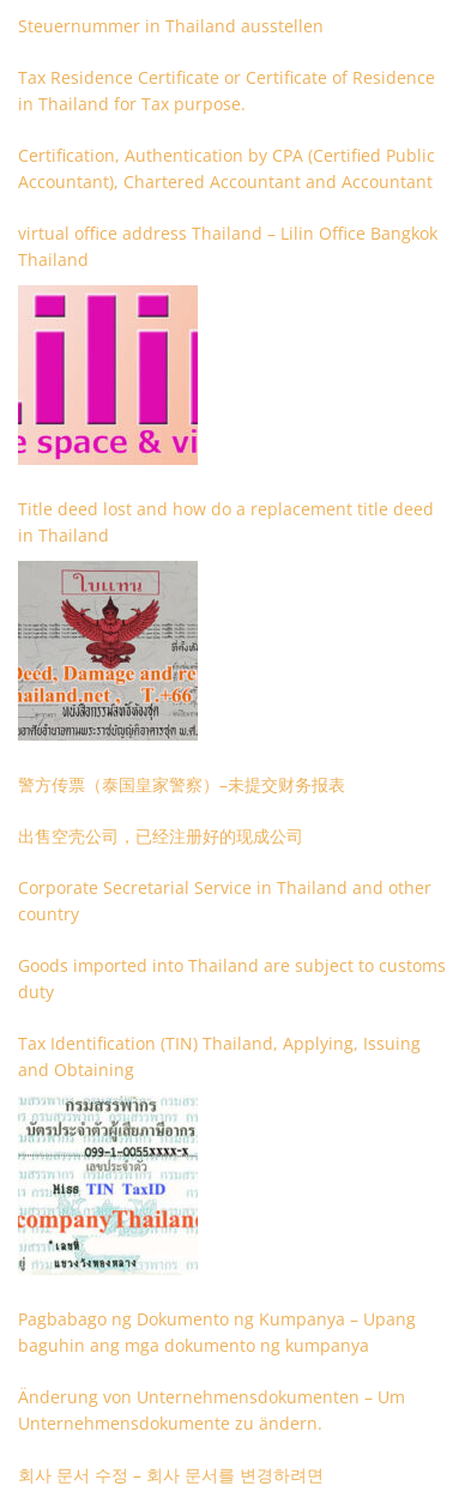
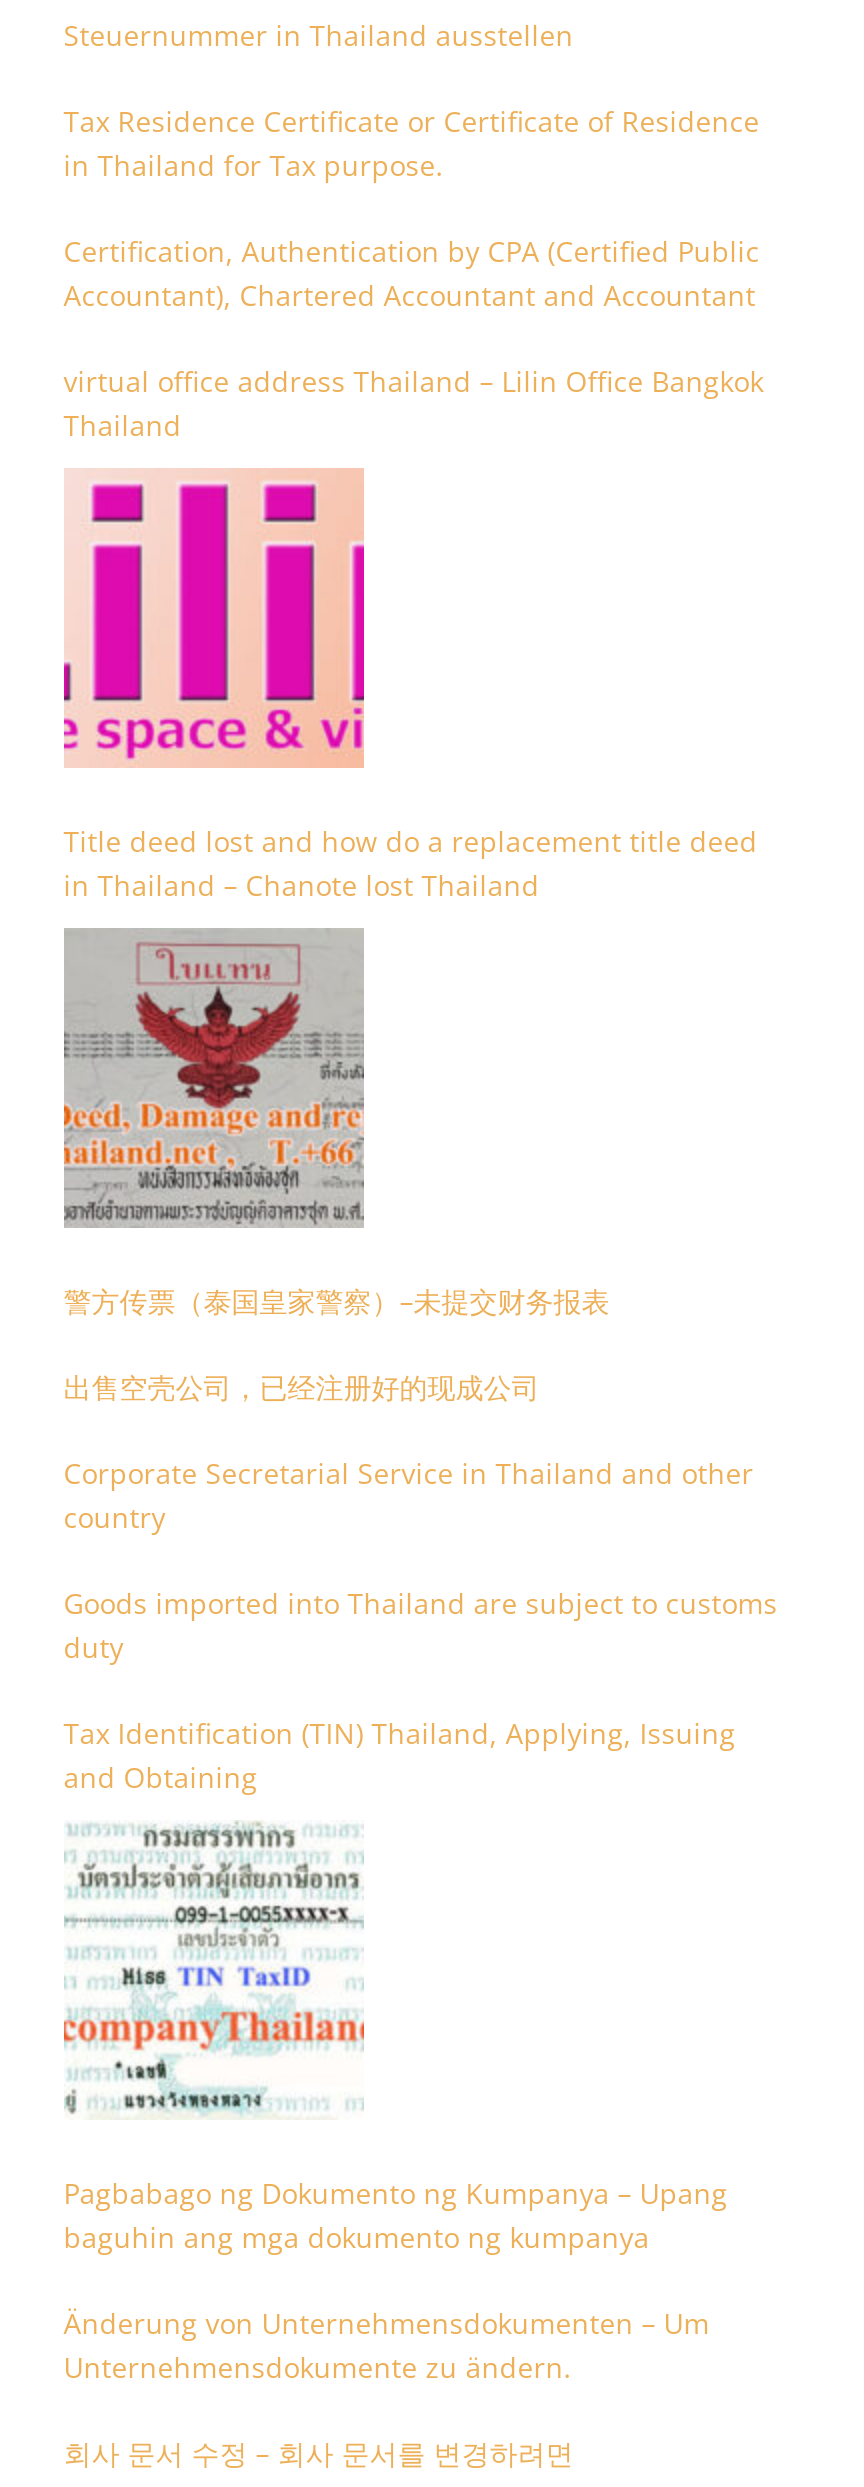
[18,524,109,546] in Thailand -> [64,866,540,904] in Thailand – Chanote lost Thailand

